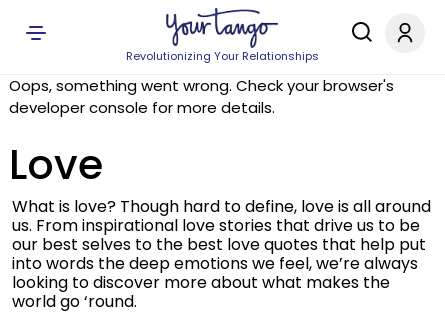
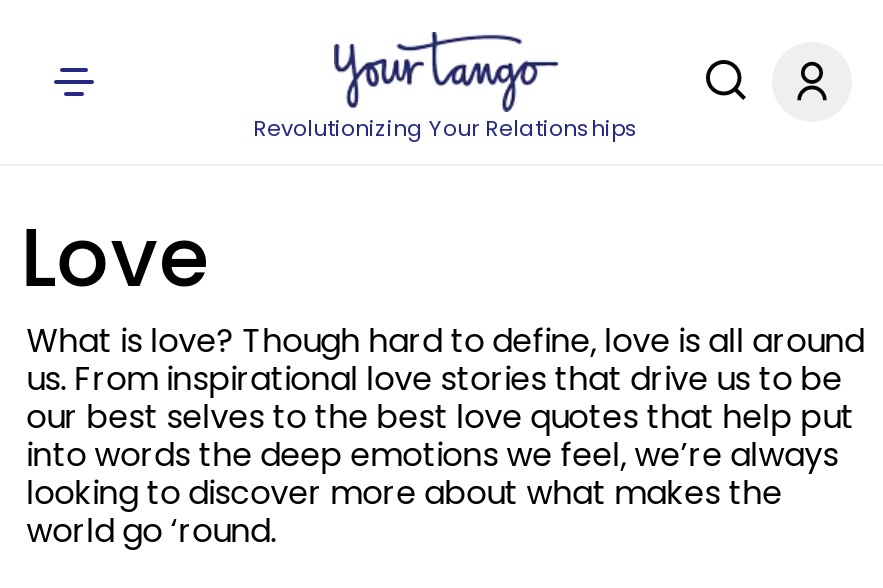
[9,75,394,118] Oops, something went wrong. Check your browser's | developer console for more details. -> none

